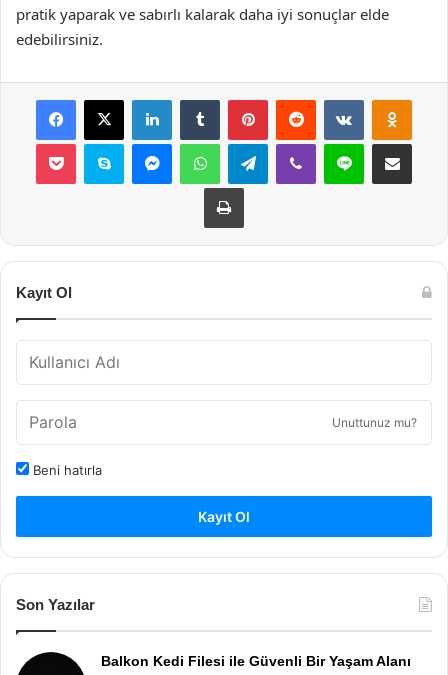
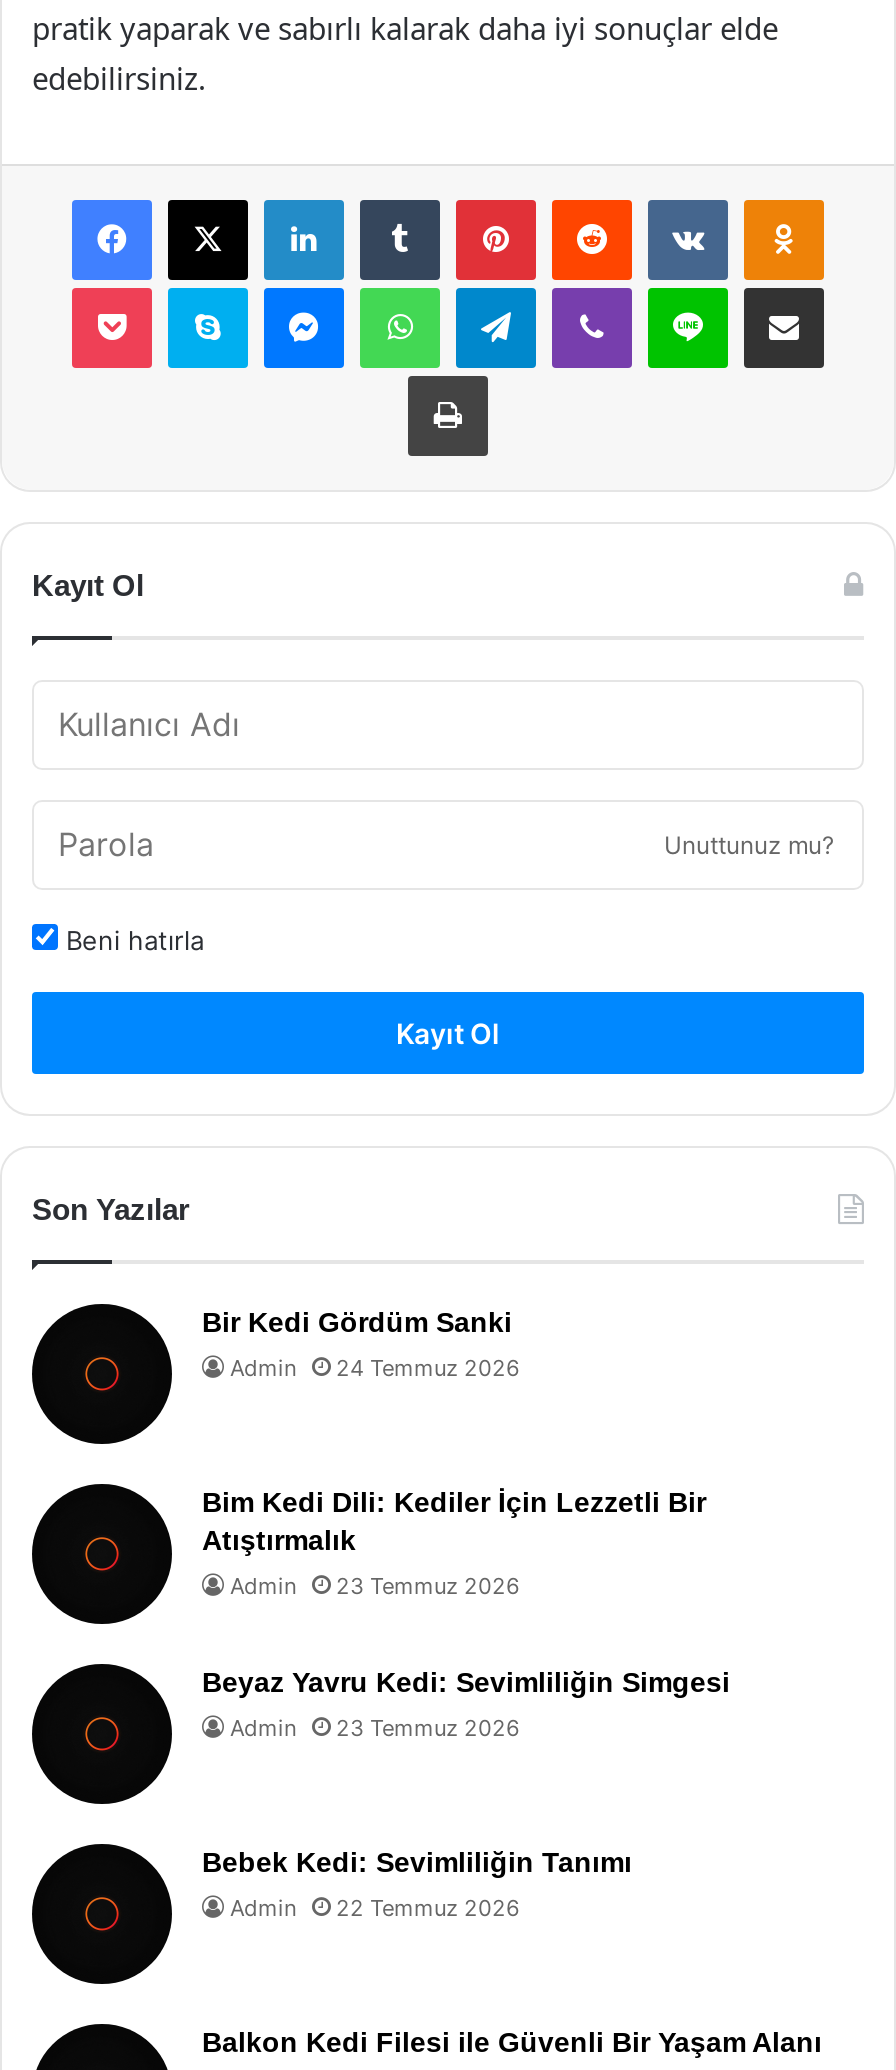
none -> [30,1306,520,1456] [image] | Bir Kedi Gördüm Sanki | Admin | 24 Temmuz 2026
none -> [30,1482,730,1742] [image] | Bim Kedi Dili: Kediler İçin Lezzetli Bir | Atıştırmalık | Admin | 23 Temmuz 2026 | Beyaz Yavru Kedi: Sevimliliğin Simgesi | Admin | 23 Temmuz 2026
none -> [30,1644,632,1922] [image] | Bebek Kedi: Sevimliliğin Tanımı | Admin | 22 Temmuz 2026
none -> [30,1842,174,1984] [image]

